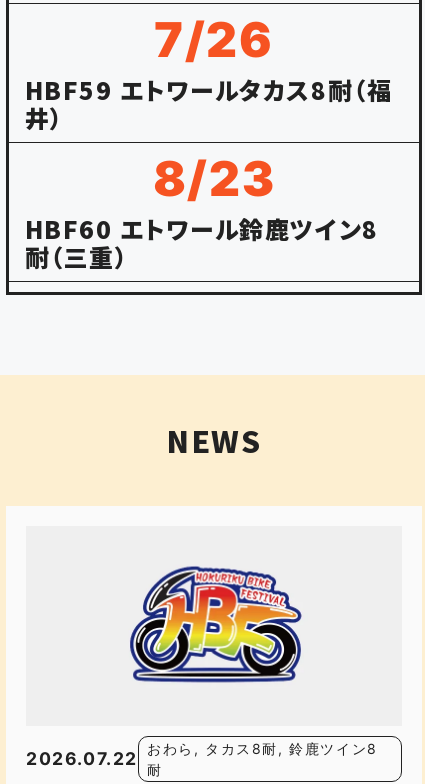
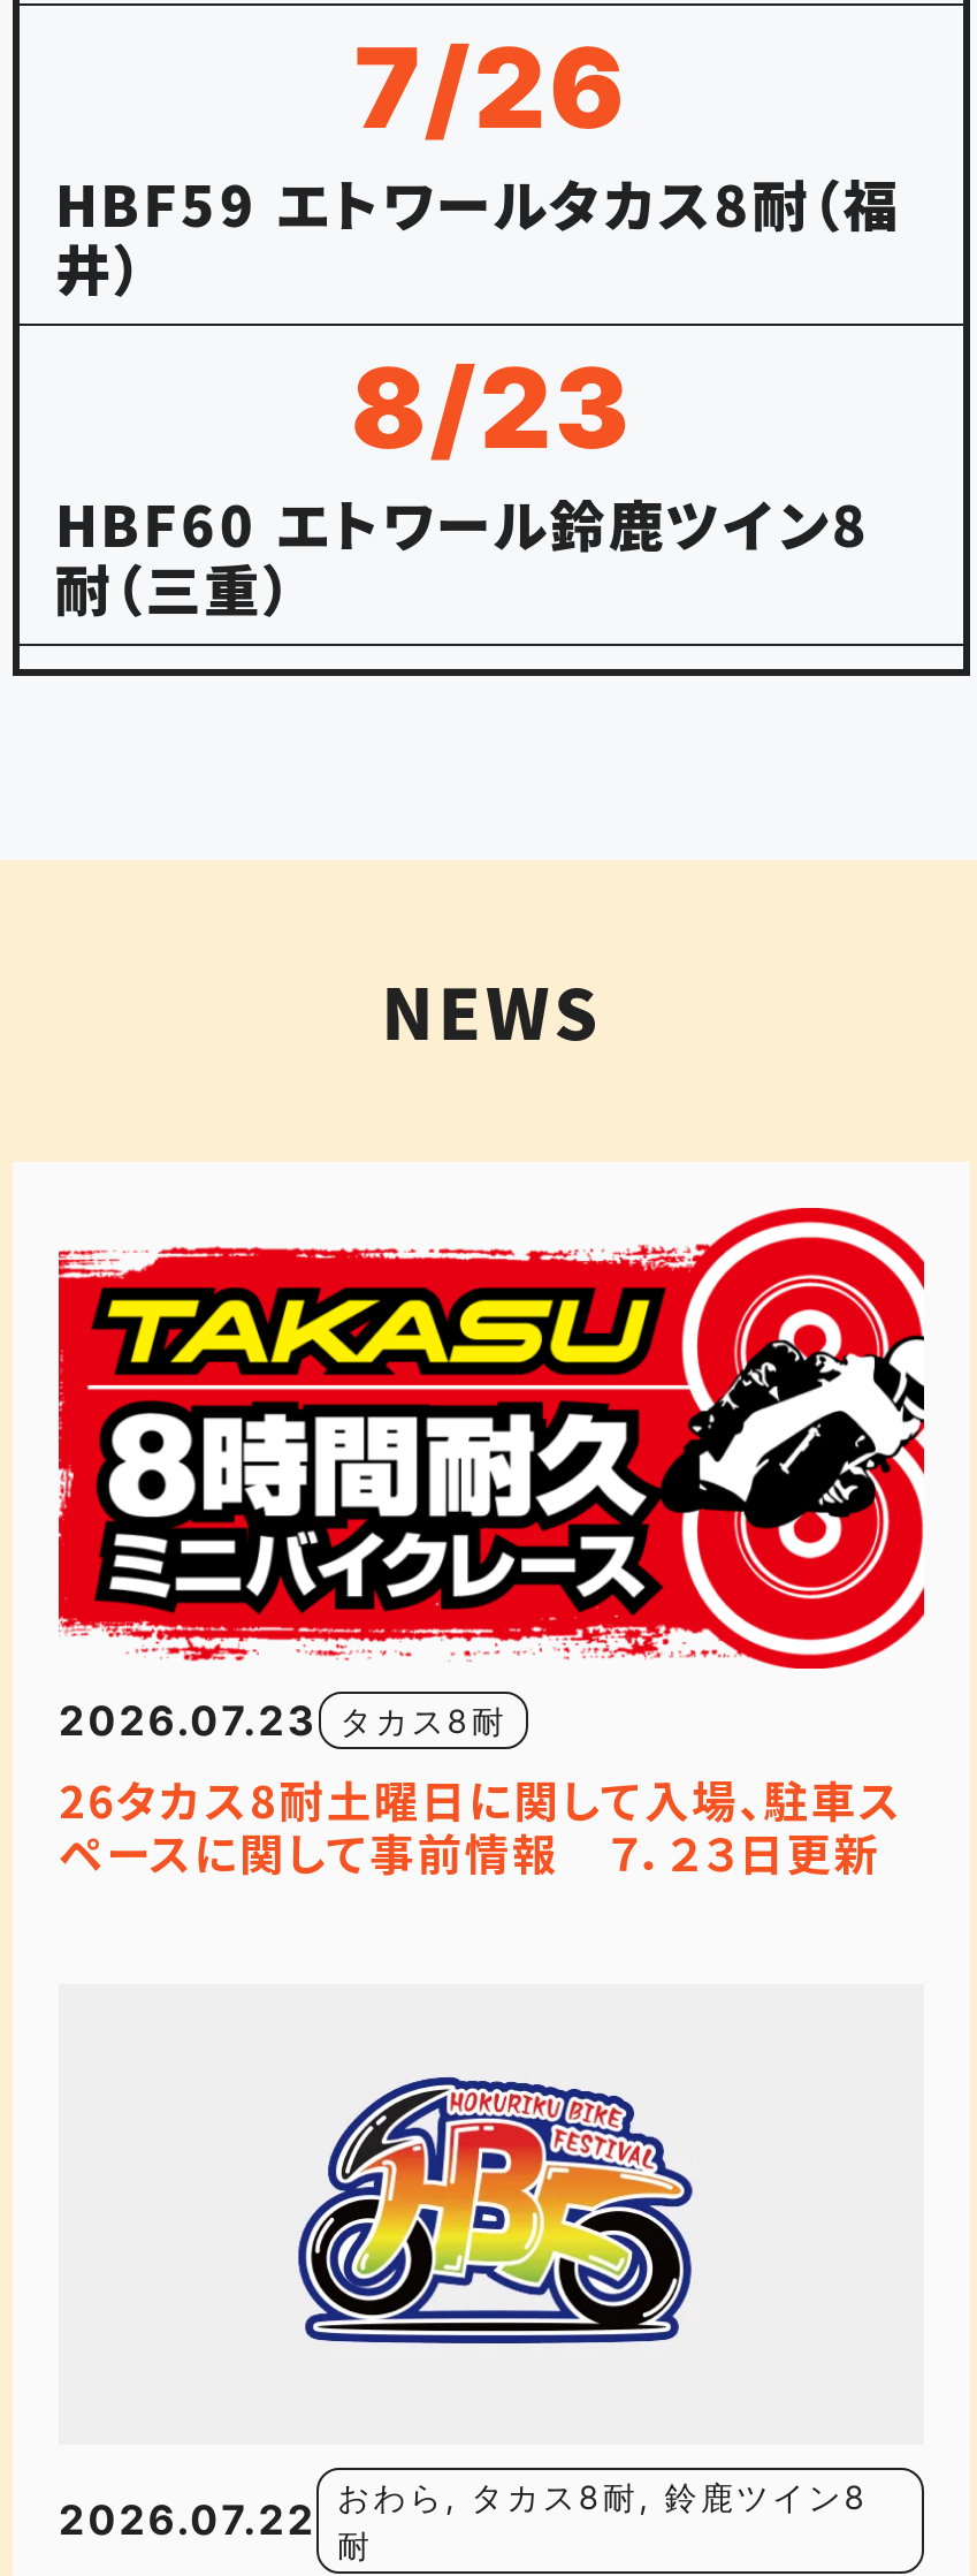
none -> [56,1206,926,1884] [image] | 2026.07.23 タカス8耐 | 26タカス8耐土曜日に関して入場、駐車ス | ペースに関して事前情報 ７．２３日更新

